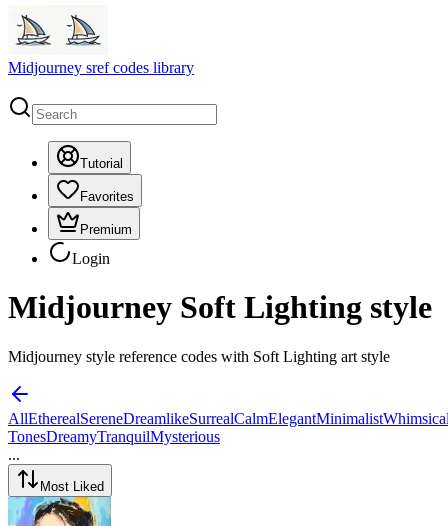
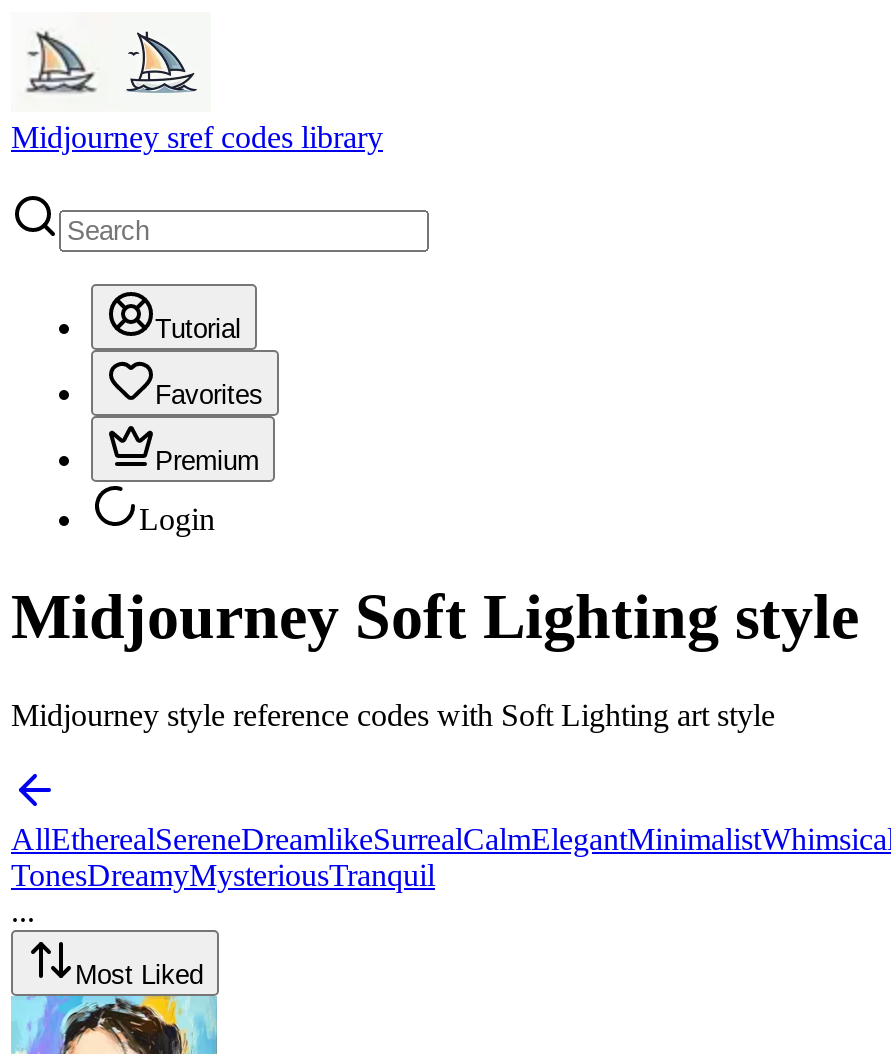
[8,428,220,445] TonesDreamyTranquilMysterious -> [11,858,435,892] TonesDreamyMysteriousTranquil

